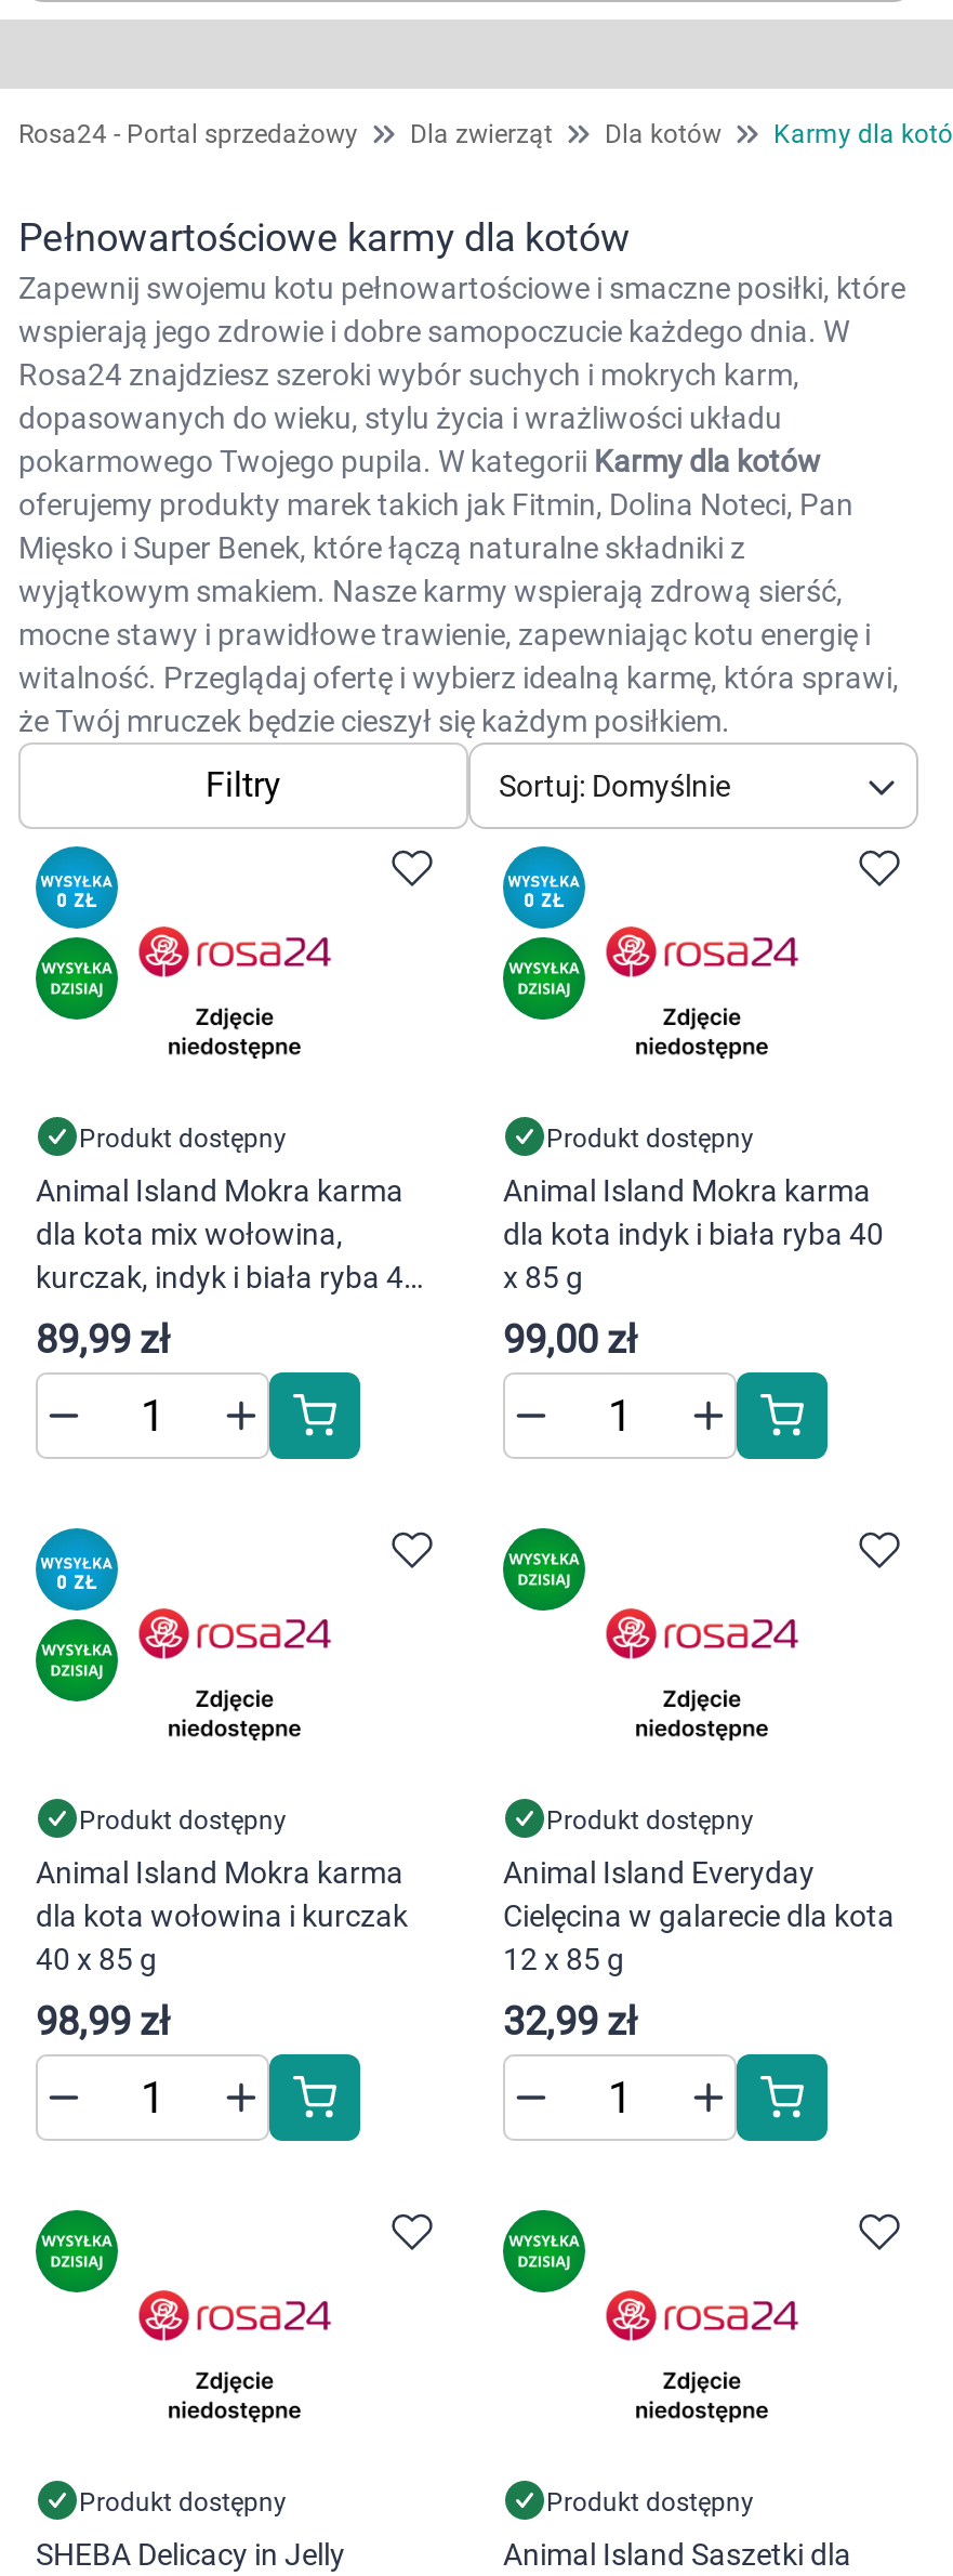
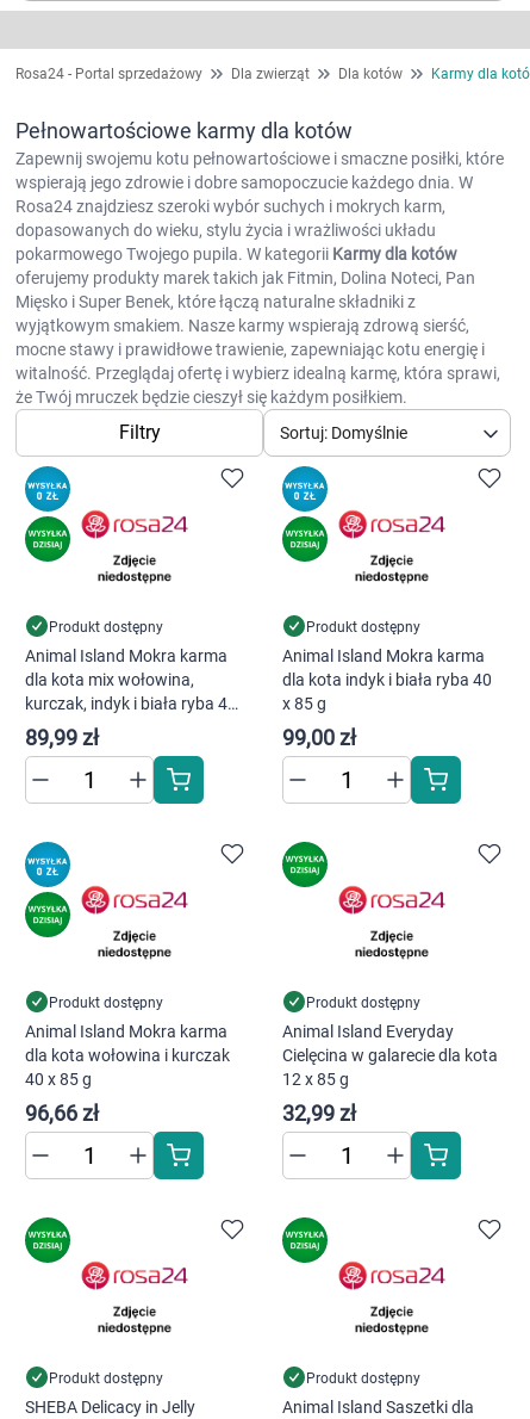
[36,1998,170,2043] 98,99 zł -> [25,1101,99,1126] 96,66 zł

